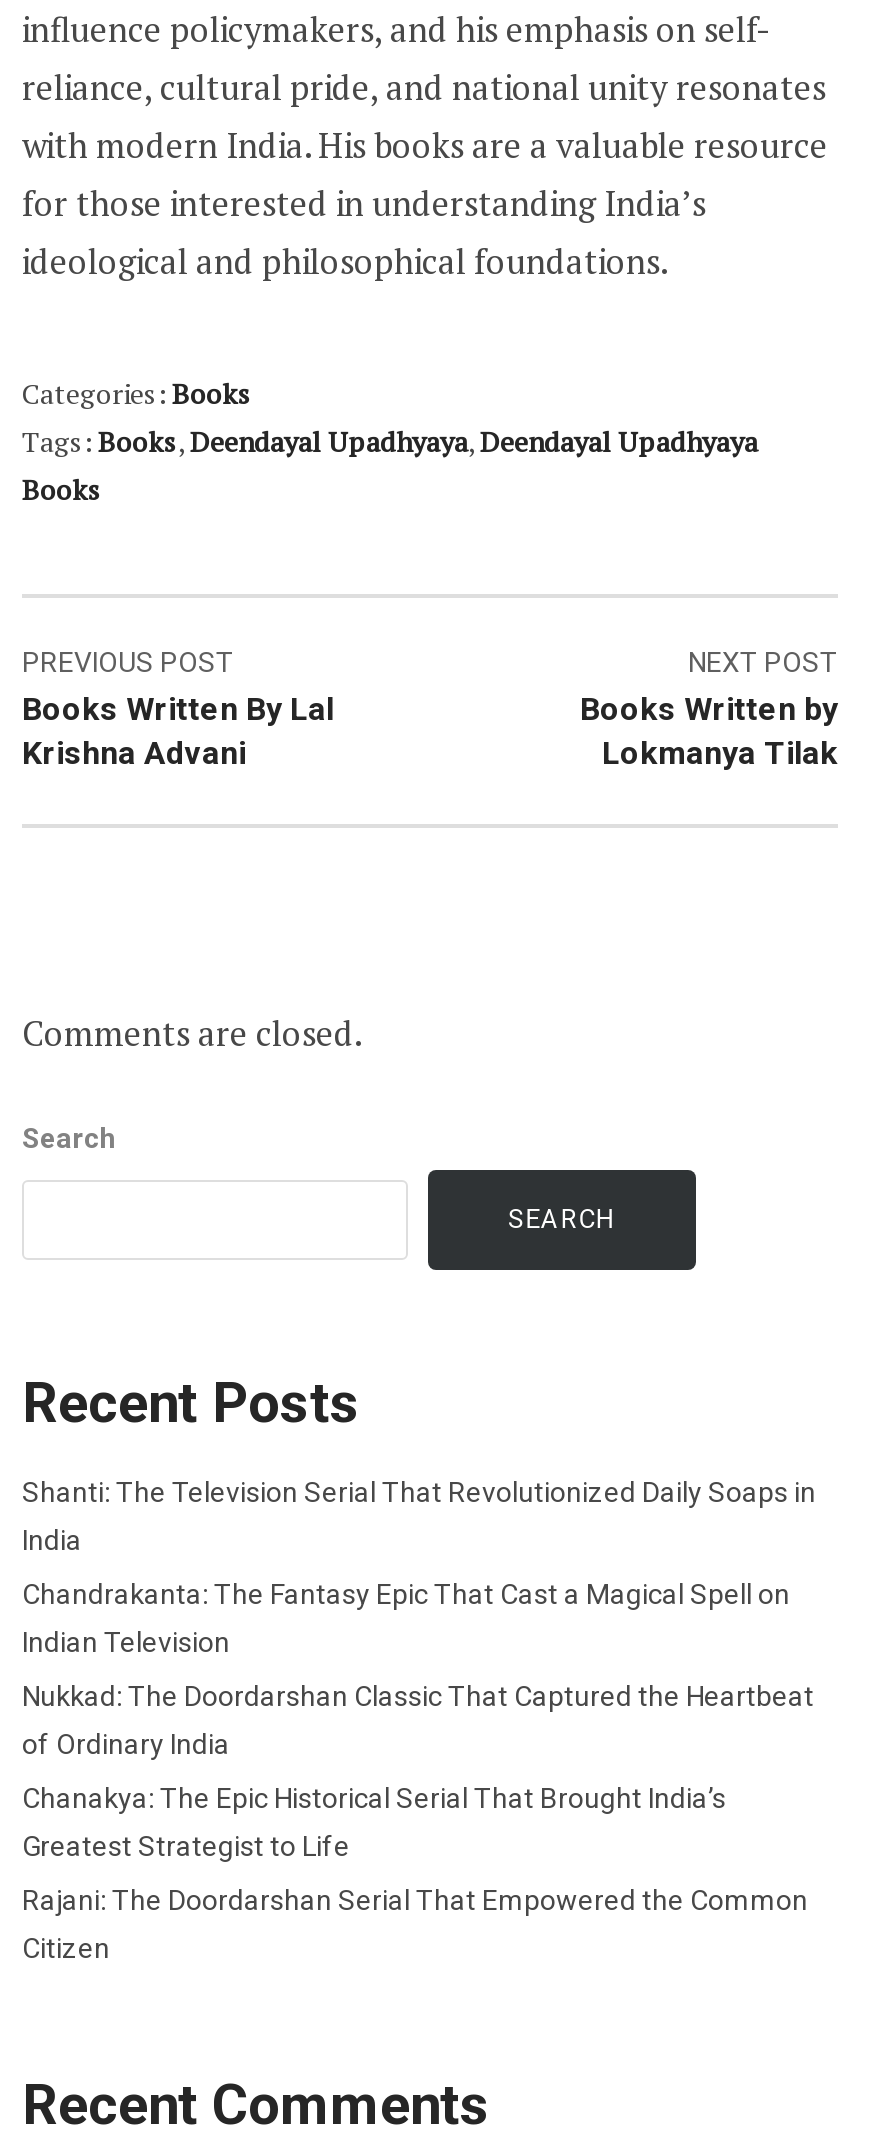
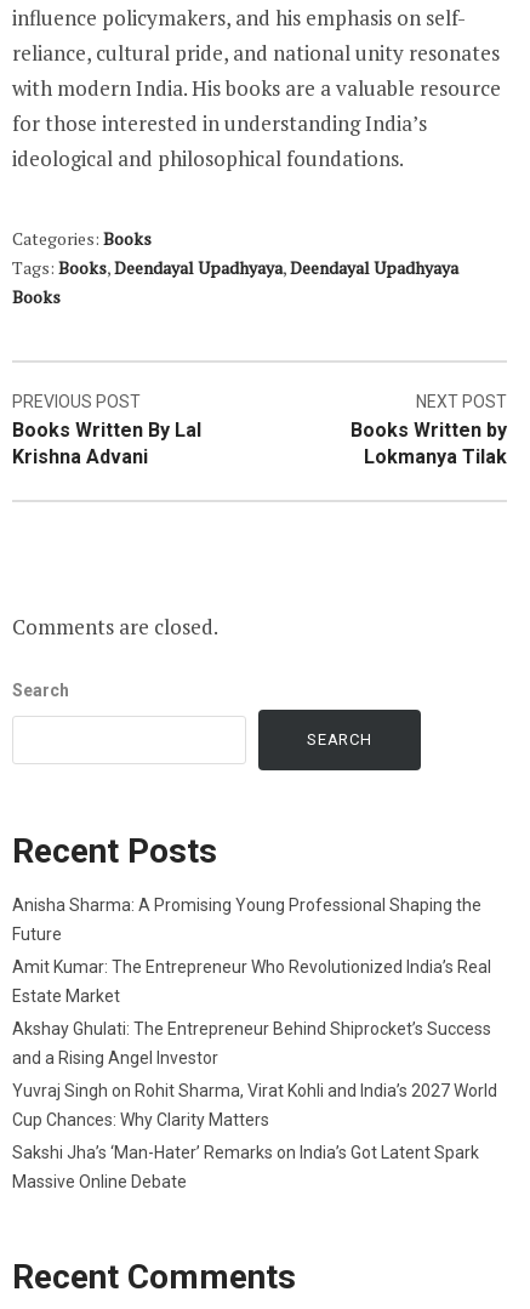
[22,1475,816,1507] Shanti: The Television Serial That Revolutionized Daily Soaps in -> [12,895,481,914] Anisha Sharma: A Promising Young Professional Shaping the
[22,1523,82,1555] India -> [12,924,62,943] Future
[22,1577,790,1609] Chandrakanta: The Fantasy Epic That Cast a Magical Spell on -> [12,957,491,976] Amit Kumar: The Entrepreneur Who Revolutionized India’s Real
[22,1625,230,1657] Indian Television -> [12,986,120,1005] Estate Market
[22,1679,814,1711] Nukkad: The Doordarshan Classic That Captured the Heartbeat -> [12,1019,491,1038] Akshay Ghulati: The Entrepreneur Behind Shiprocket’s Success
[22,1727,230,1759] of Ordinary India -> [12,1048,218,1067] and a Rising Angel Investor
[22,1781,726,1813] Chanakya: The Epic Historical Serial That Brought India’s -> [12,1080,497,1100] Yuvraj Singh on Rohit Sharma, Virat Kohli and India’s 2027 World
[22,1829,350,1861] Greatest Strategist to Life -> [12,1110,269,1129] Cup Chances: Why Clarity Matters
[22,1883,808,1915] Rajani: The Doordarshan Serial That Empowered the Common -> [12,1142,479,1162] Sakshi Jha’s ‘Man-Hater’ Remarks on India’s Got Latent Spark
[22,1931,110,1963] Citizen -> [12,1171,187,1191] Massive Online Debate

